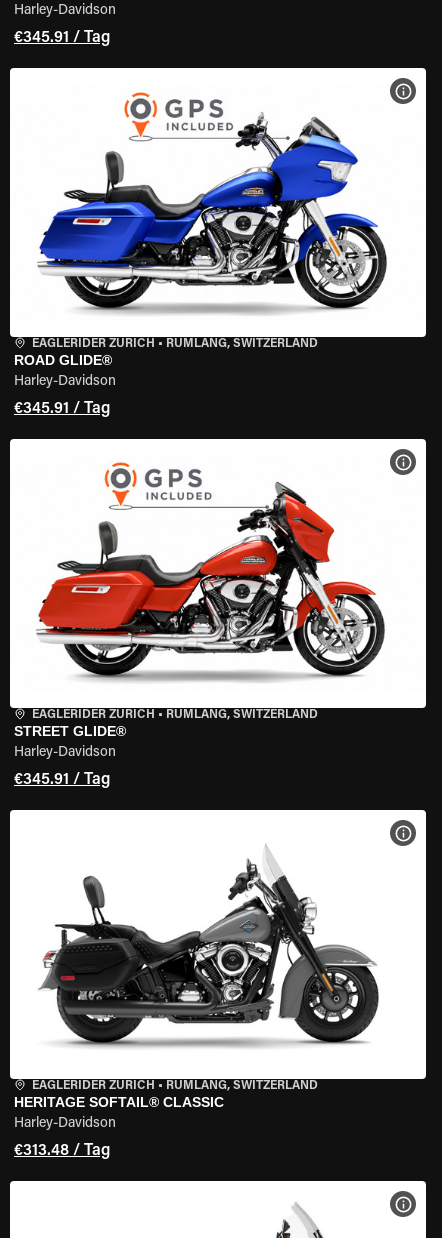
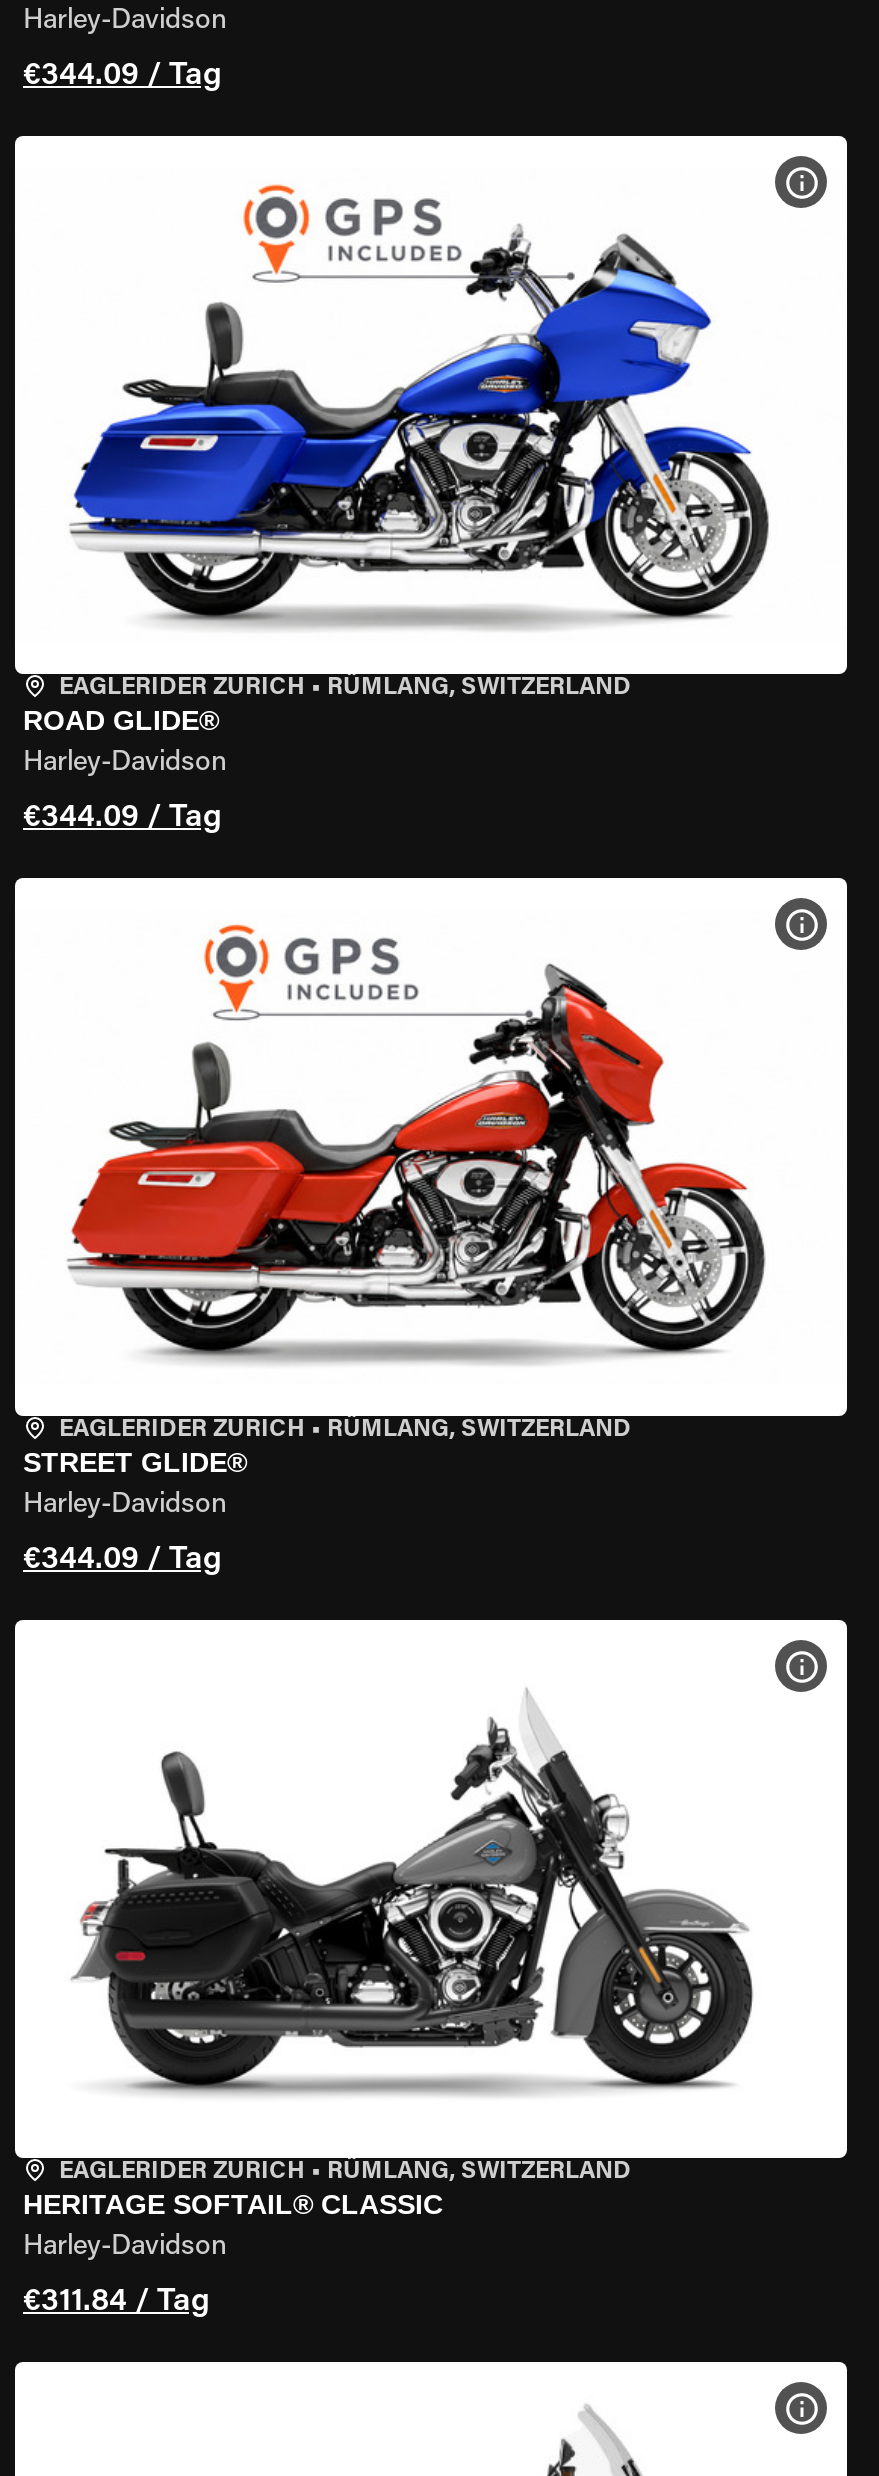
[14,30,110,46] €345.91 / Tag -> [23,60,221,92] €344.09 / Tag
[14,401,110,417] €345.91 / Tag -> [23,802,221,834] €344.09 / Tag
[14,772,110,788] €345.91 / Tag -> [23,1544,221,1576] €344.09 / Tag
[14,1143,110,1159] €313.48 / Tag -> [23,2286,209,2318] €311.84 / Tag

